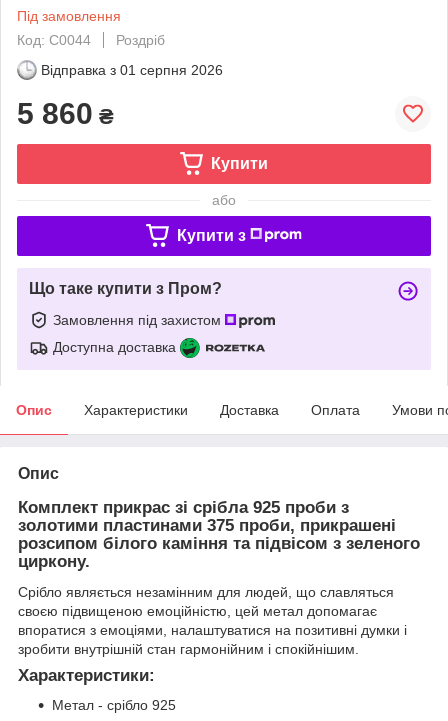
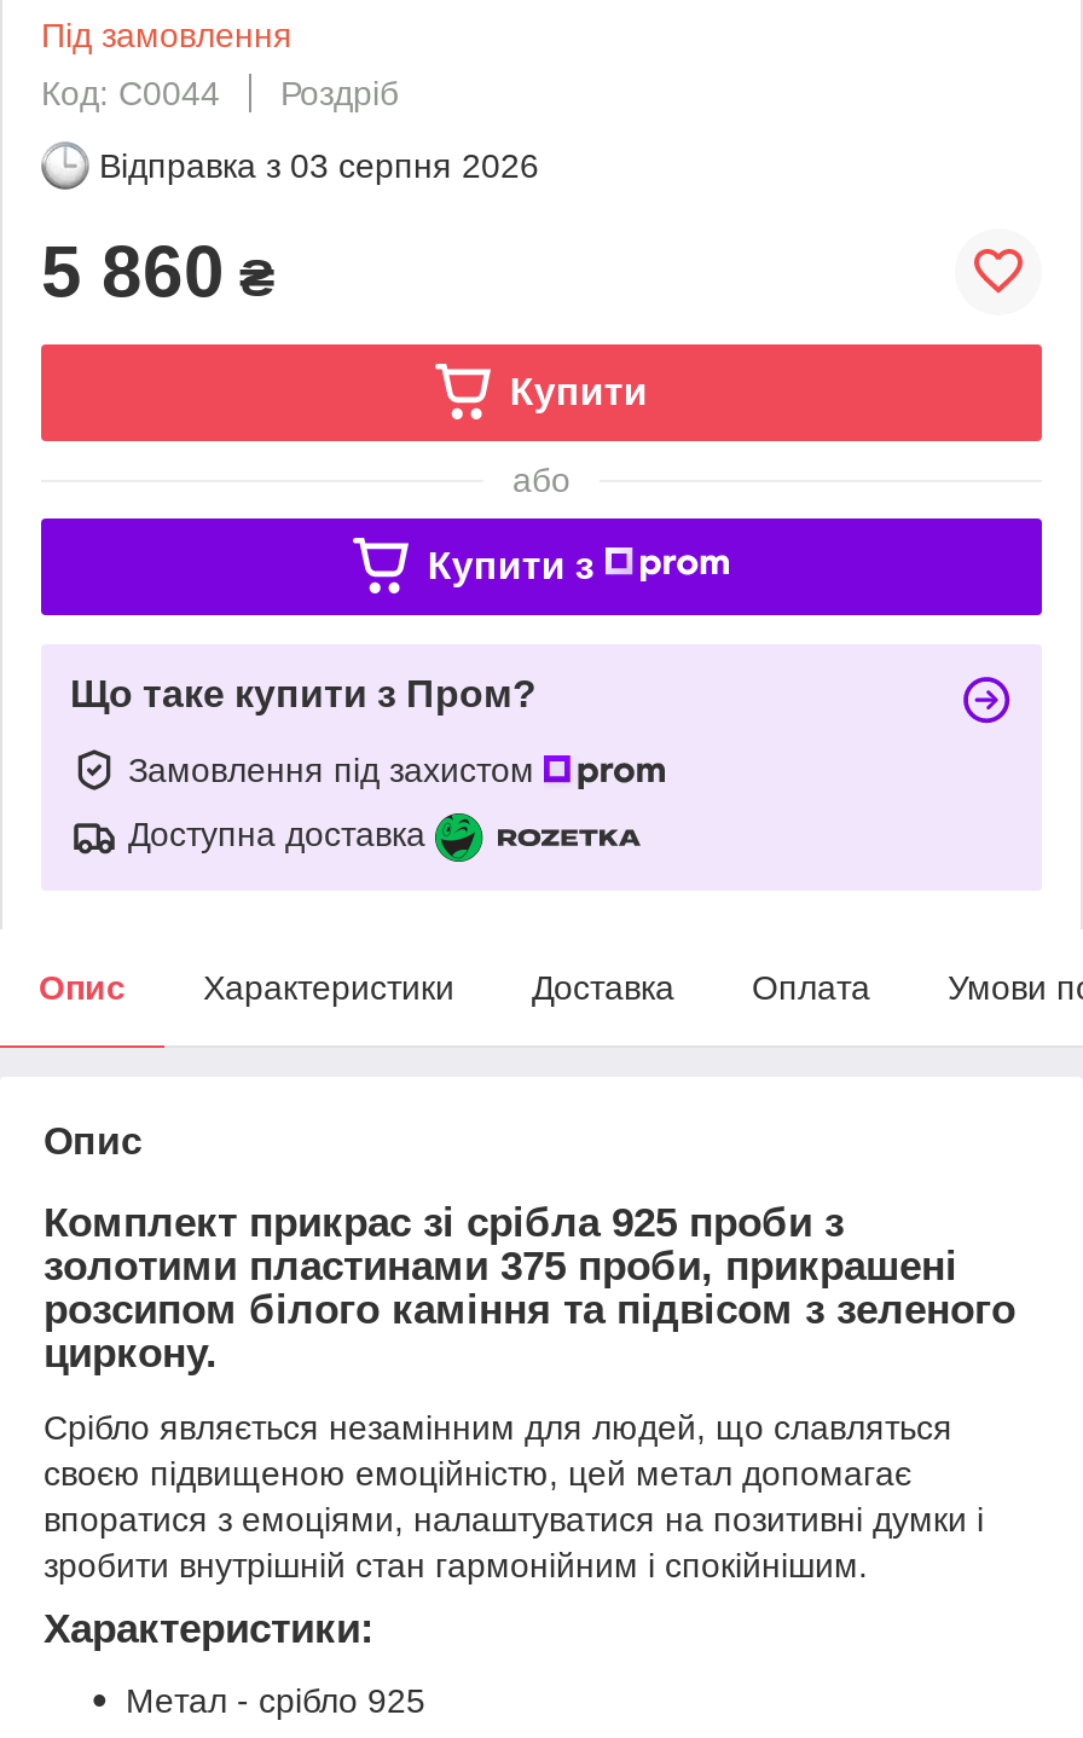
[41,62,223,78] Відправка з 01 серпня 2026 -> [99,146,539,184] Відправка з 03 серпня 2026

